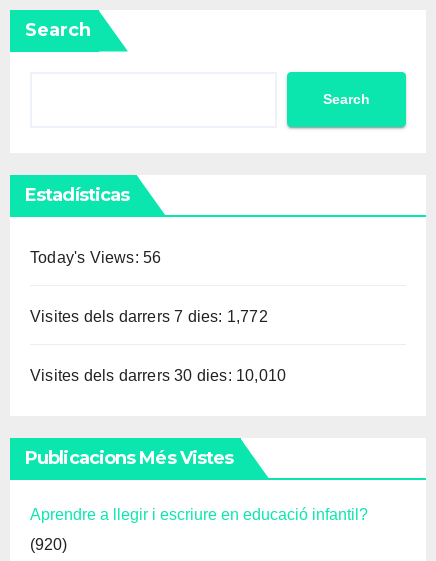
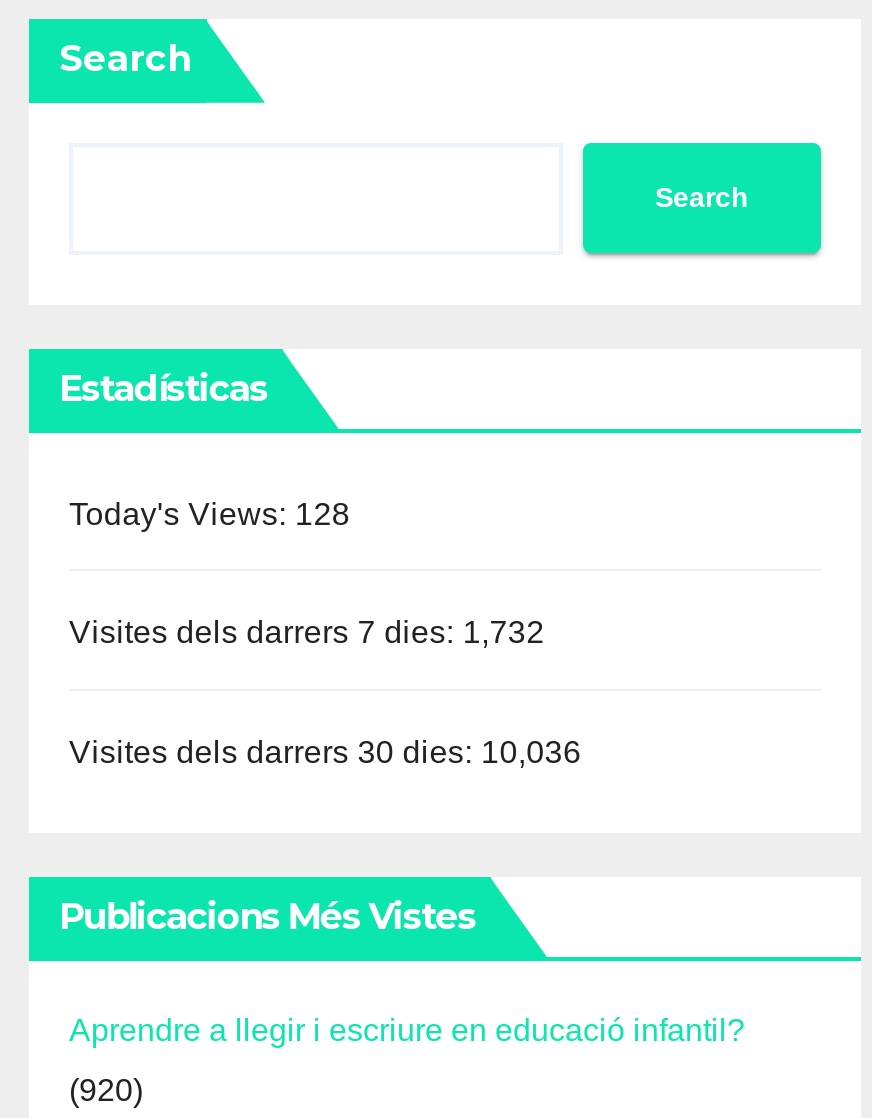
[30,248,161,265] Today's Views: 56 -> [69,497,350,531] Today's Views: 128
[30,308,268,325] Visites dels darrers 7 dies: 1,772 -> [69,616,545,650] Visites dels darrers 7 dies: 1,732
[30,367,286,384] Visites dels darrers 30 dies: 10,010 -> [69,735,581,769] Visites dels darrers 30 dies: 10,036

